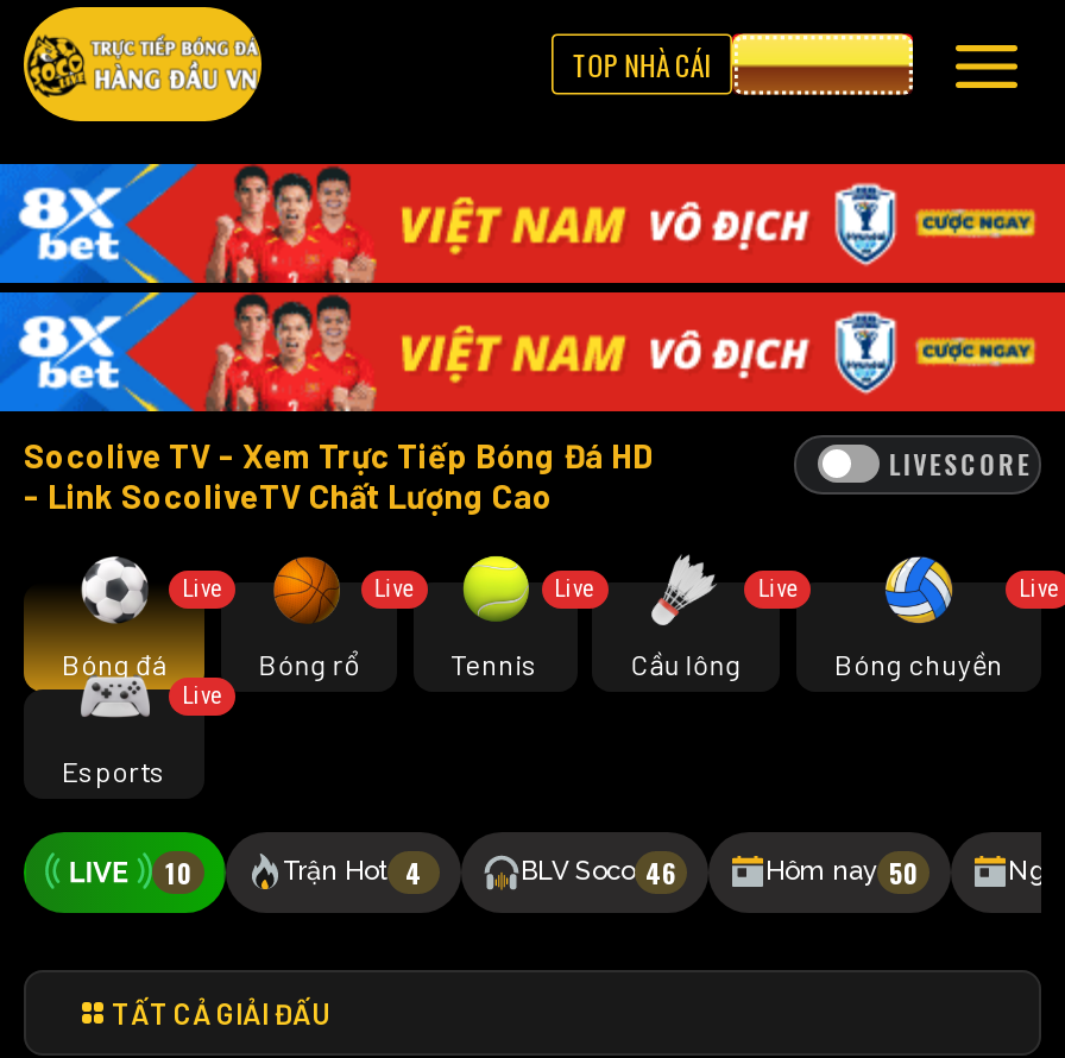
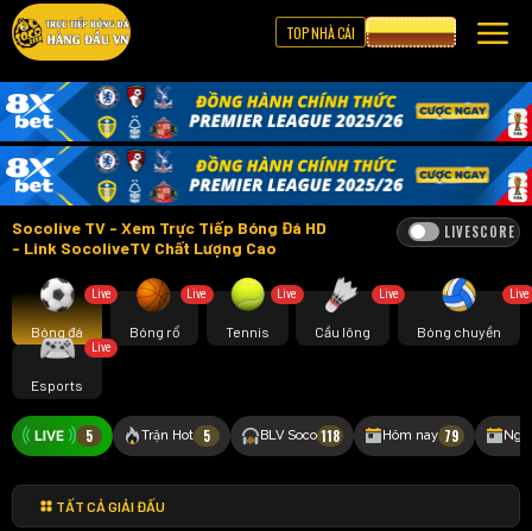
[12,162,1058,414] [image] -> [5,81,528,207] [image]
[165,852,918,890] 10 | Trận Hot 4 | BLV Soco 46 | Hôm nay 50 -> [85,426,458,445] 5 | Trận Hot | 5 | BLV Soco 118 | Hôm nay 79

